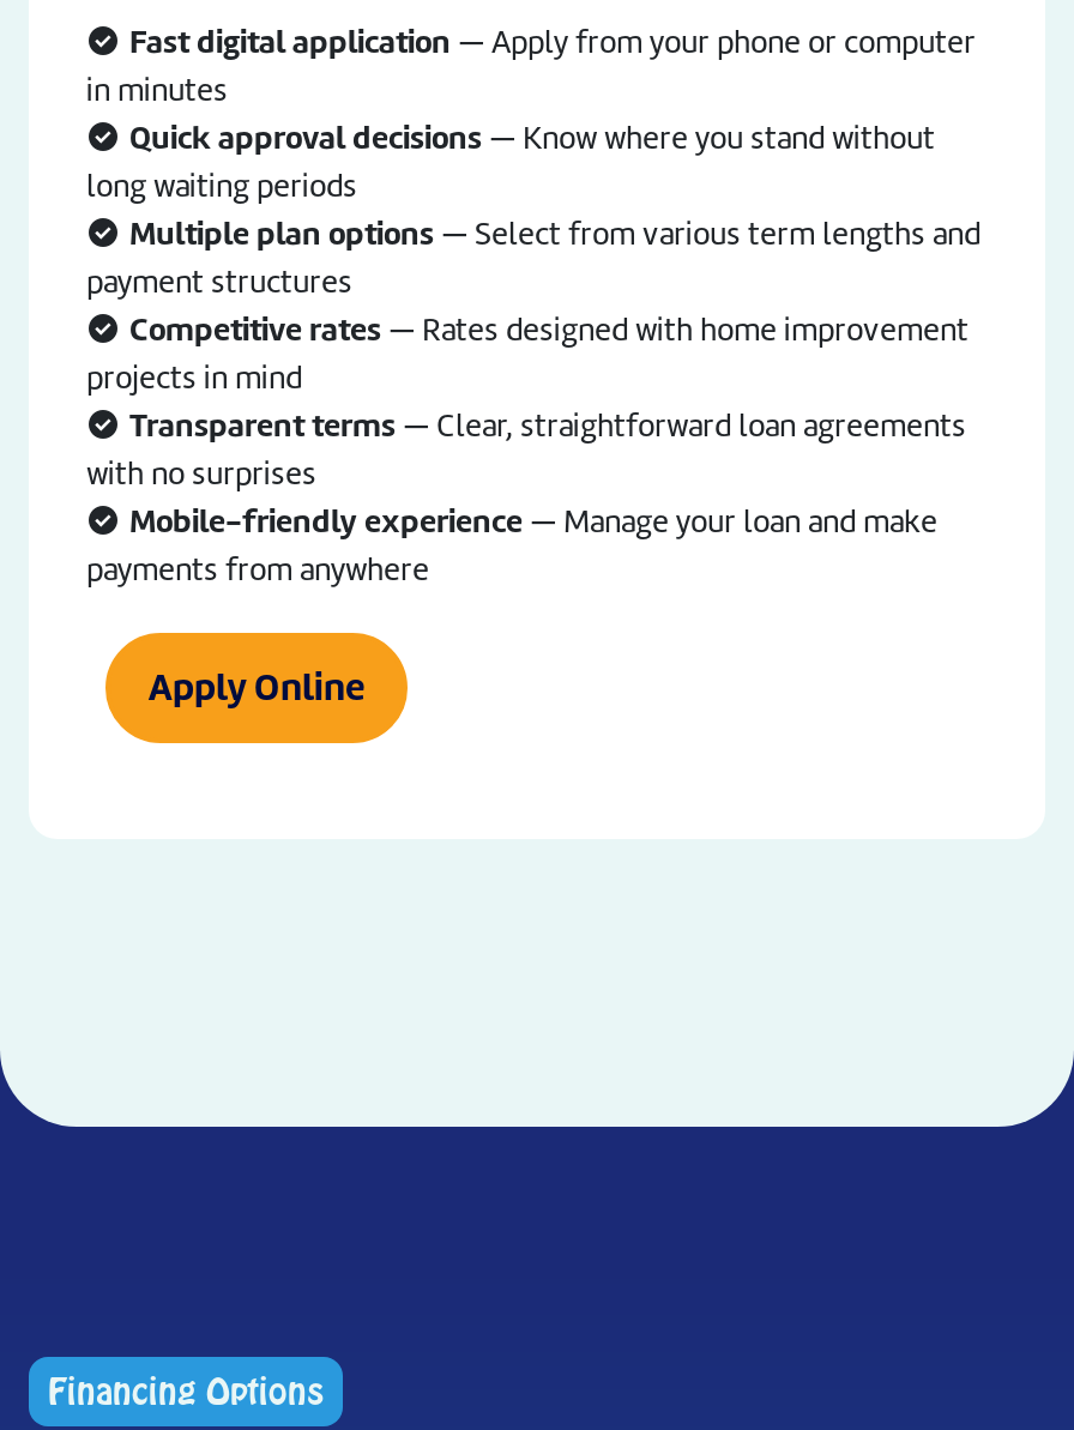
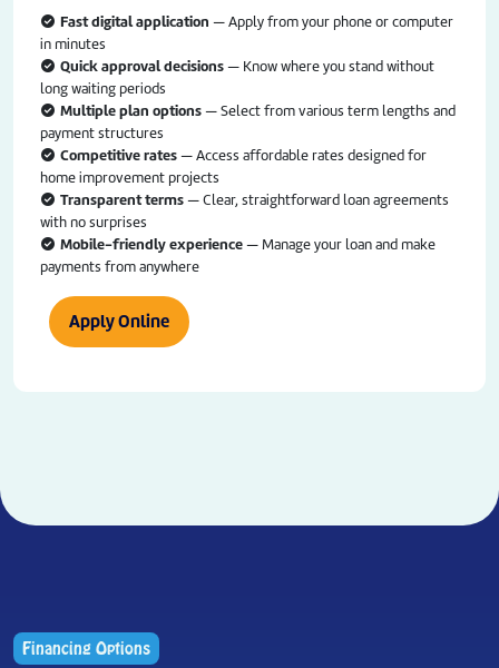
[86,310,969,399] Competitive rates — Rates designed with home improvement | projects in mind -> [40,146,427,187] Competitive rates — Access affordable rates designed for | home improvement projects

